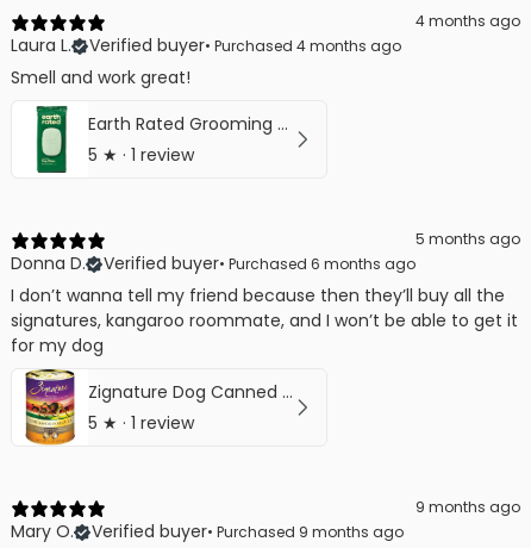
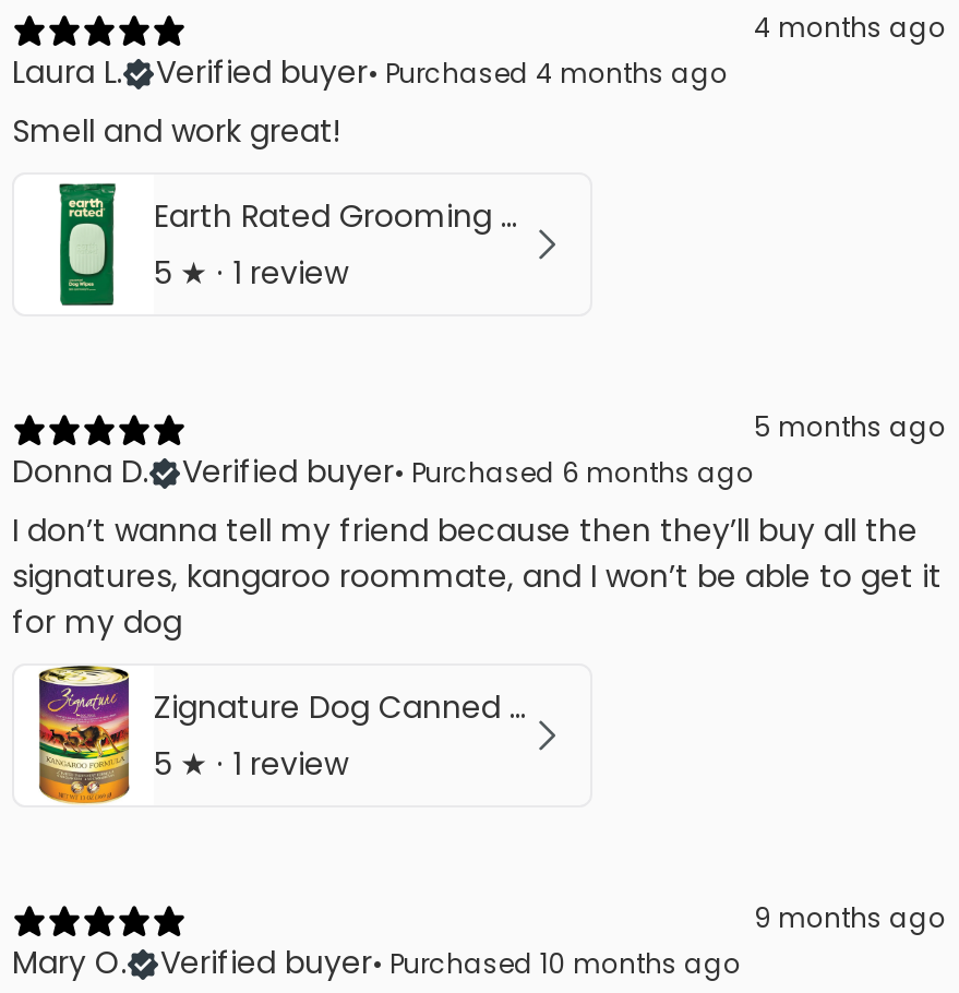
[92,520,404,544] Verified buyer • Purchased 9 months ago -> [160,941,741,985] Verified buyer • Purchased 10 months ago

